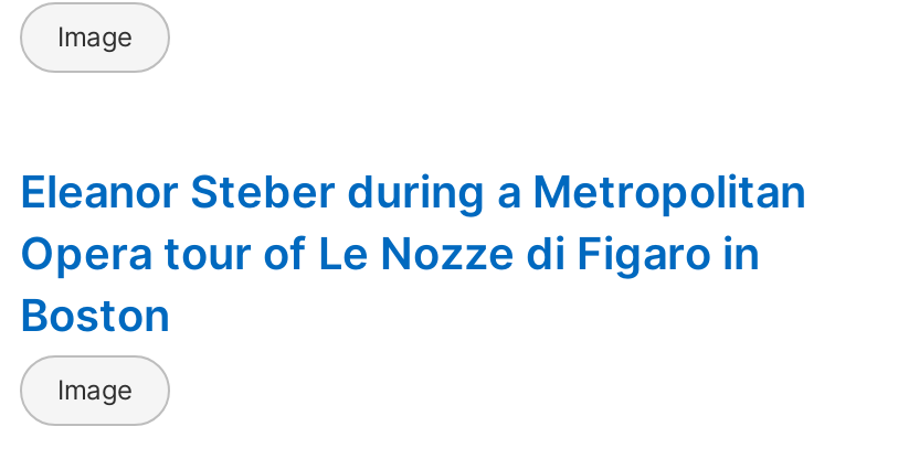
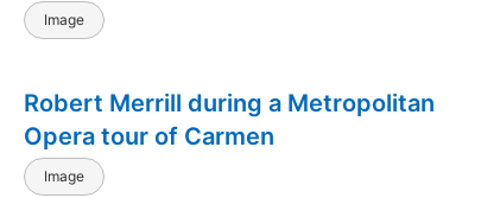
[20,166,806,342] Eleanor Steber during a Metropolitan | Opera tour of Le Nozze di Figaro in | Boston -> [24,89,435,151] Robert Merrill during a Metropolitan | Opera tour of Carmen

